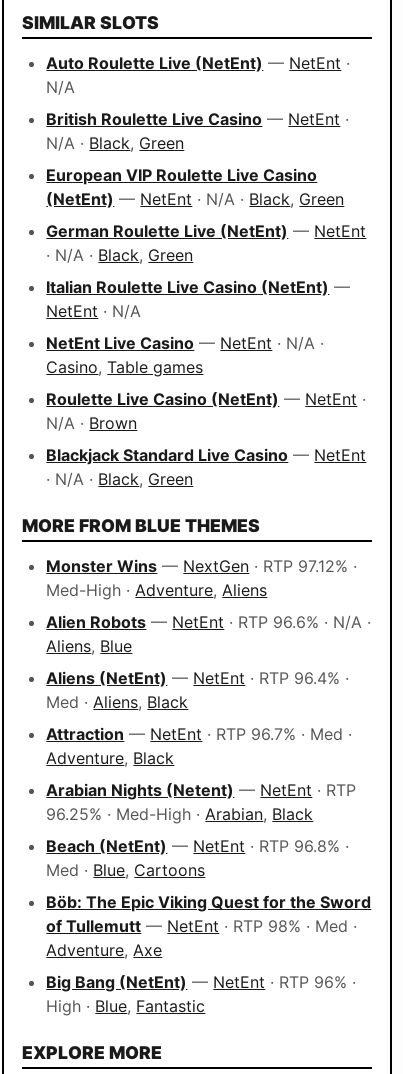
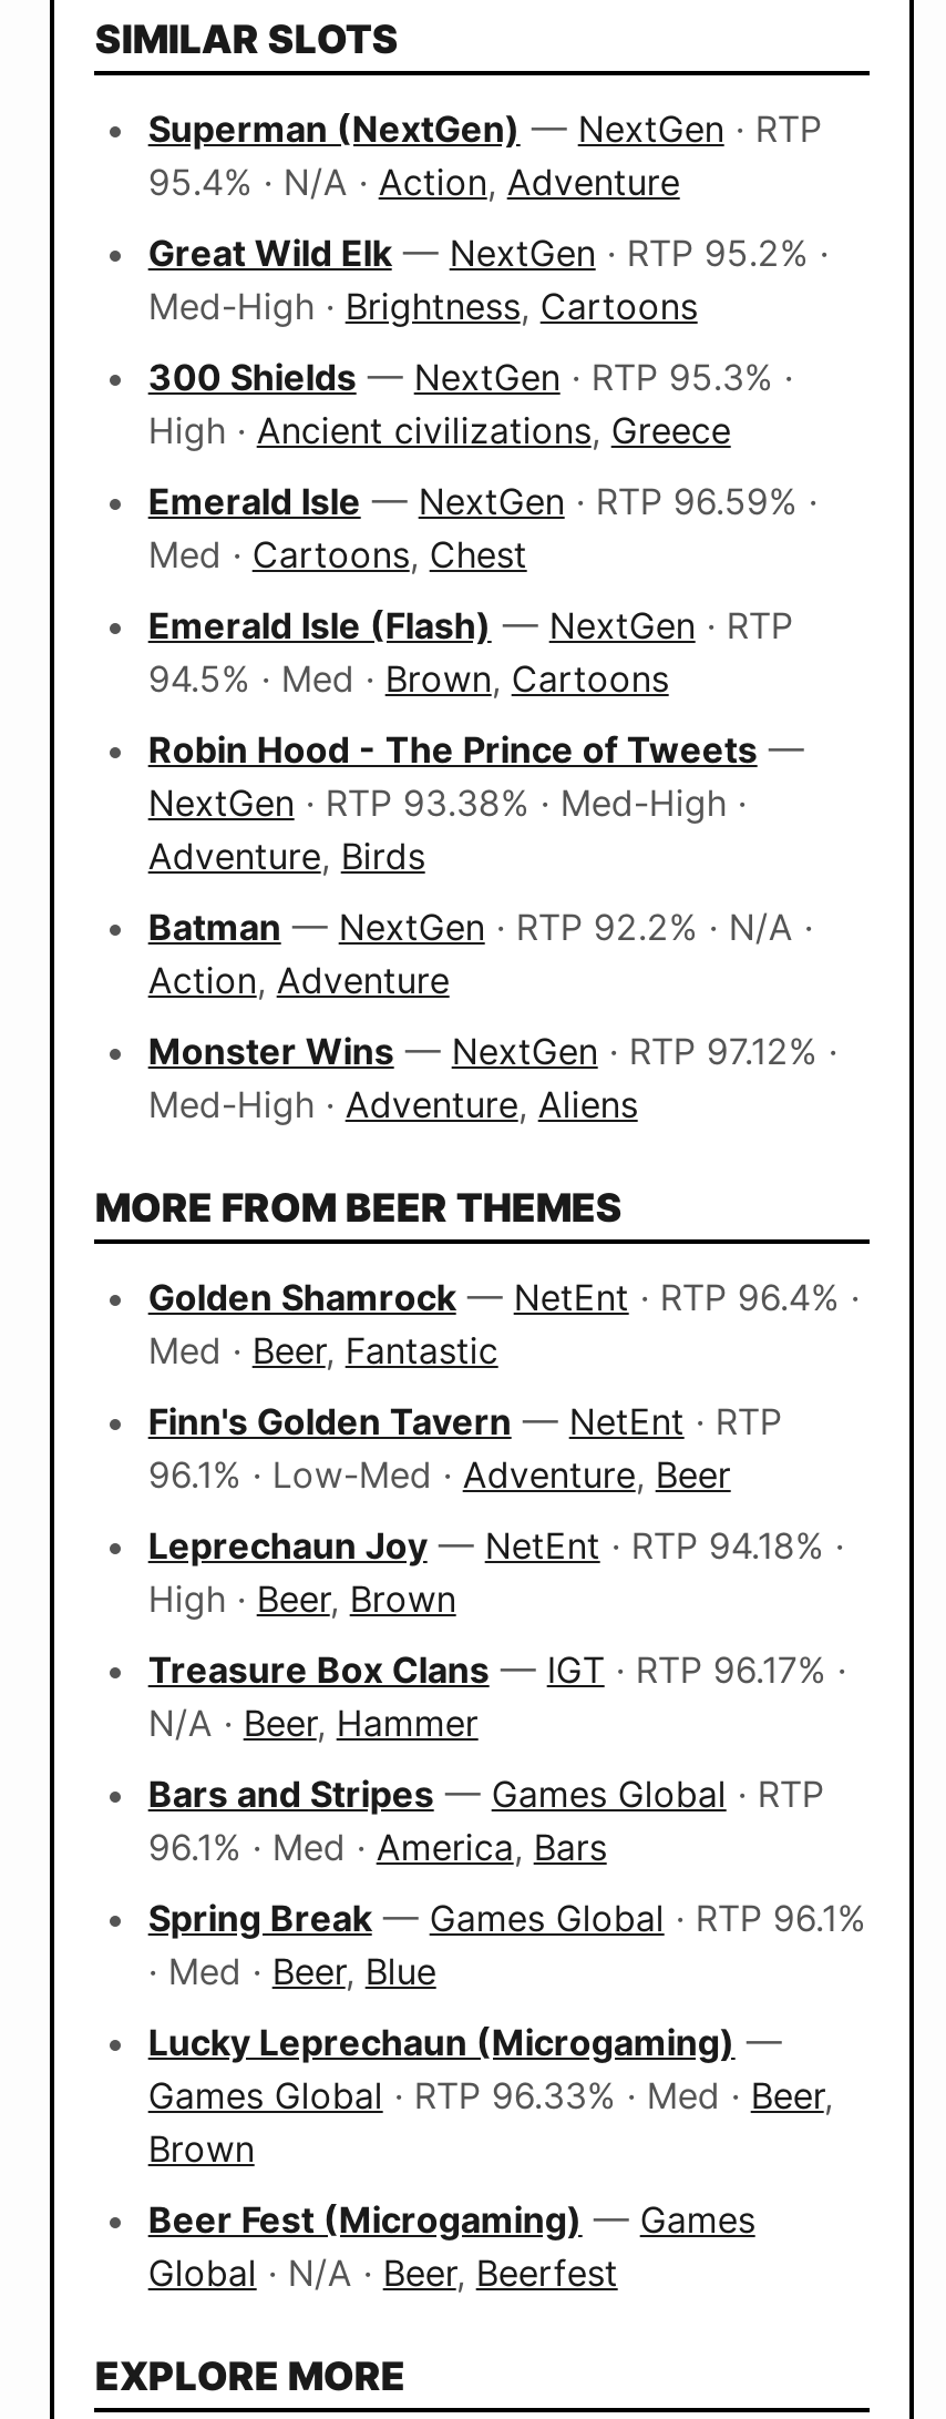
[22,53,366,536] Auto Roulette Live (NetEnt) — NetEnt · | N/A | British Roulette Live Casino — NetEnt · | N/A · Black, Green | European VIP Roulette Live Casino | (NetEnt) — NetEnt · N/A · Black, Green | German Roulette Live (NetEnt) — NetEnt | · N/A · Black, Green | Italian Roulette Live Casino (NetEnt) — | NetEnt · N/A | NetEnt Live Casino — NetEnt · N/A · | Casino, Table games | Roulette Live Casino (NetEnt) — NetEnt · | N/A · Brown | Blackjack Standard Live Casino — NetEnt | · N/A · Black, Green | MORE FROM BLUE THEMES -> [148,107,828,1002] Superman (NextGen) — NextGen · RTP | 95.4% · N/A · Action, Adventure | Great Wild Elk — NextGen · RTP 95.2% · | Med-High · Brightness, Cartoons | 300 Shields — NextGen · RTP 95.3% · | High · Ancient civilizations, Greece | Emerald Isle — NextGen · RTP 96.59% · | Med · Cartoons, Chest | Emerald Isle (Flash) — NextGen · RTP | 94.5% · Med · Brown, Cartoons | Robin Hood - The Prince of Tweets — | NextGen · RTP 93.38% · Med-High · | Adventure, Birds | Batman — NextGen · RTP 92.2% · N/A · | Action, Adventure
moved [46,556,357,600] -> [148,1029,837,1127]: Monster Wins — NextGen · RTP 97.12% · | Med-High · Adventure, Aliens
[46,612,371,1016] Alien Robots — NetEnt · RTP 96.6% · N/A · | Aliens, Blue | Aliens (NetEnt) — NetEnt · RTP 96.4% · | Med · Aliens, Black | Attraction — NetEnt · RTP 96.7% · Med · | Adventure, Black | Arabian Nights (Netent) — NetEnt · RTP | 96.25% · Med-High · Arabian, Black | Beach (NetEnt) — NetEnt · RTP 96.8% · | Med · Blue, Cartoons | Böb: The Epic Viking Quest for the Sword | of Tullemutt — NetEnt · RTP 98% · Med · | Adventure, Axe | Big Bang (NetEnt) — NetEnt · RTP 96% · | High · Blue, Fantastic -> [95,1184,866,2295] MORE FROM BEER THEMES | Golden Shamrock — NetEnt · RTP 96.4% · | Med · Beer, Fantastic | Finn's Golden Tavern — NetEnt · RTP | 96.1% · Low-Med · Adventure, Beer | Leprechaun Joy — NetEnt · RTP 94.18% · | High · Beer, Brown | Treasure Box Clans — IGT · RTP 96.17% · | N/A · Beer, Hammer | Bars and Stripes — Games Global · RTP | 96.1% · Med · America, Bars | Spring Break — Games Global · RTP 96.1% | · Med · Beer, Blue | Lucky Leprechaun (Microgaming) — | Games Global · RTP 96.33% · Med · Beer, | Brown | Beer Fest (Microgaming) — Games | Global · N/A · Beer, Beerfest

